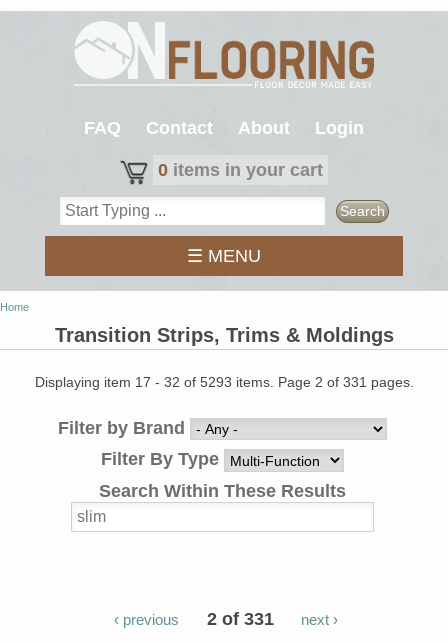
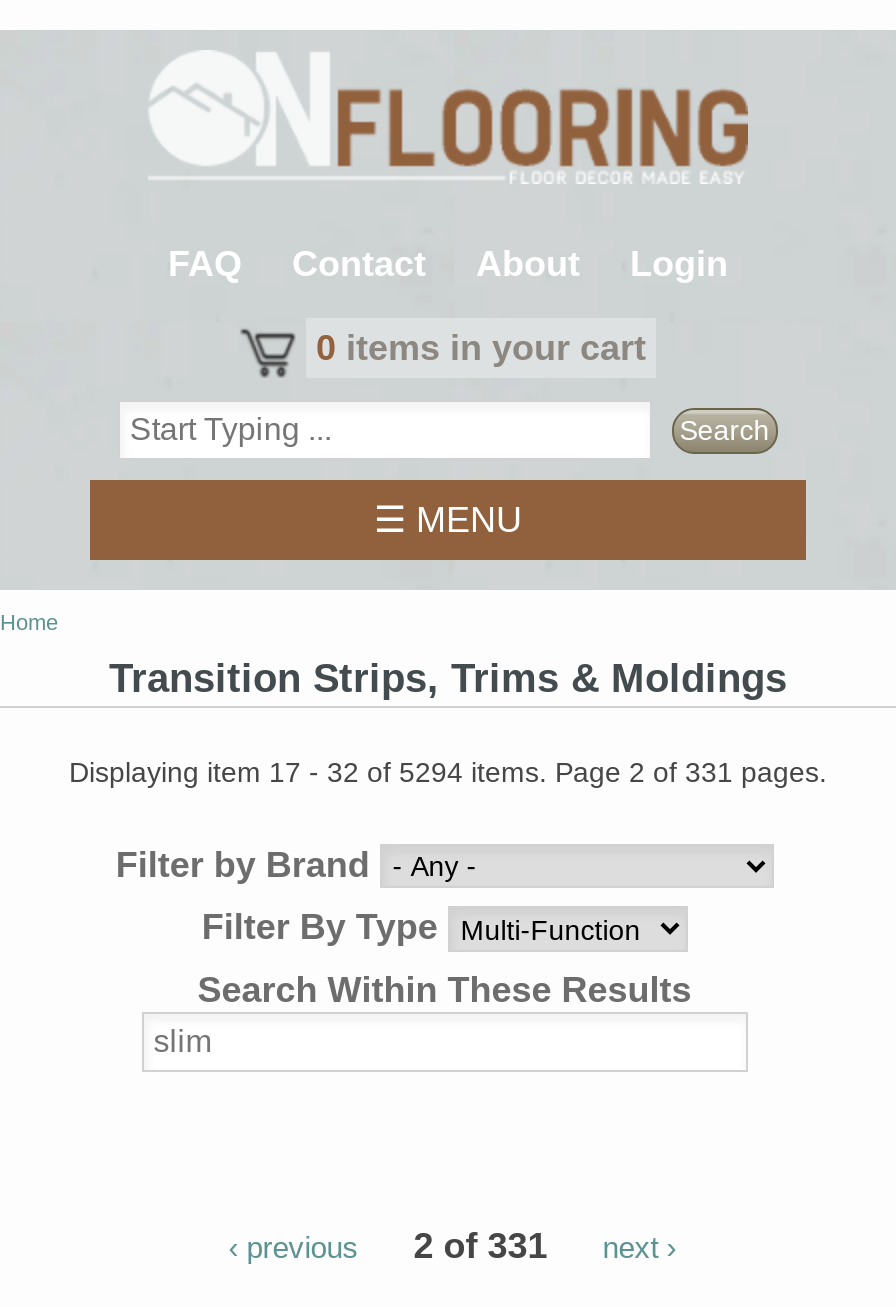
[34,374,413,390] Displaying item 17 - 32 of 5293 items. Page 2 of 331 pages. -> [69,755,827,787] Displaying item 17 - 32 of 5294 items. Page 2 of 331 pages.

